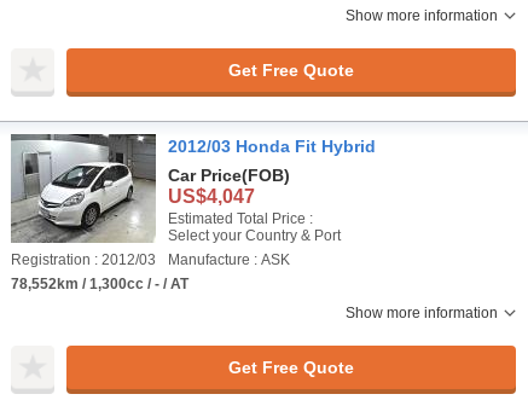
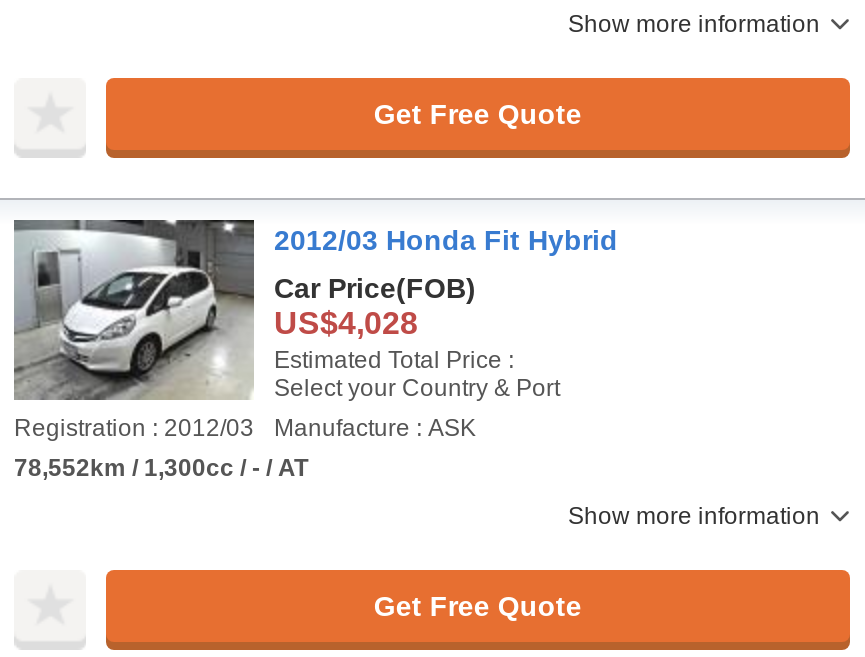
[168,186,255,207] US$4,047 -> [274,306,418,340] US$4,028

